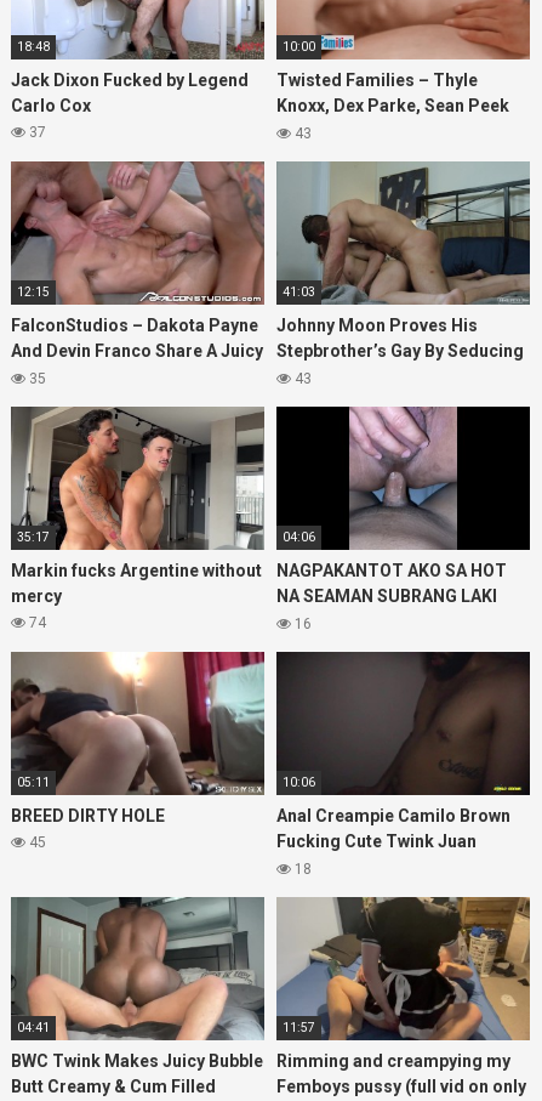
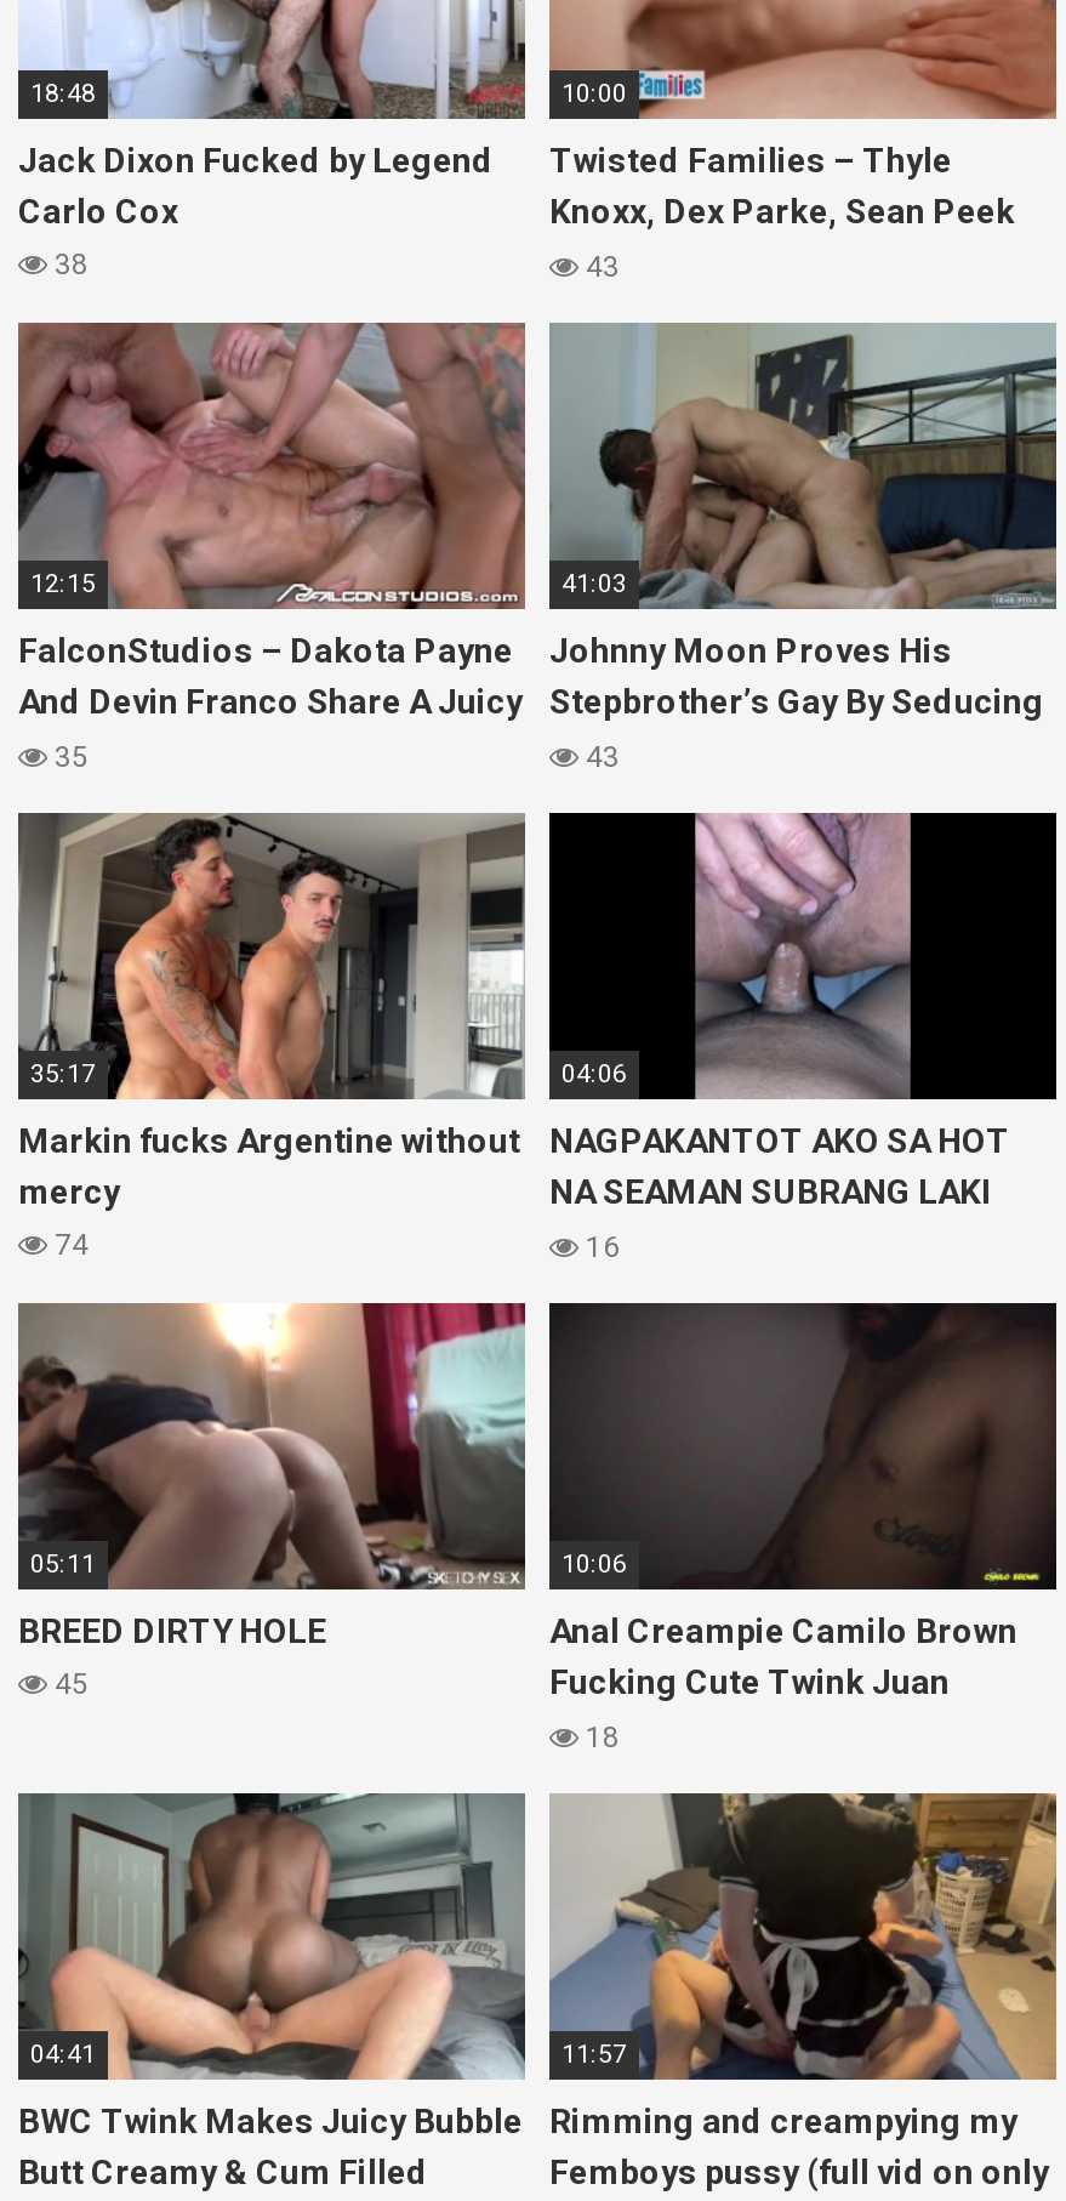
[25,124,46,141] 37 -> [47,248,89,282] 38

